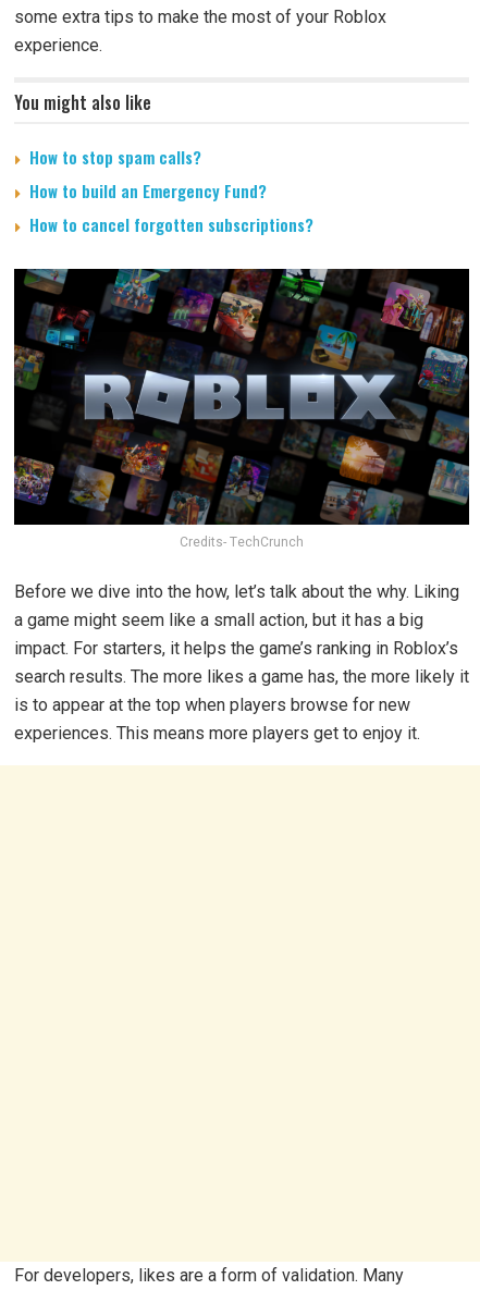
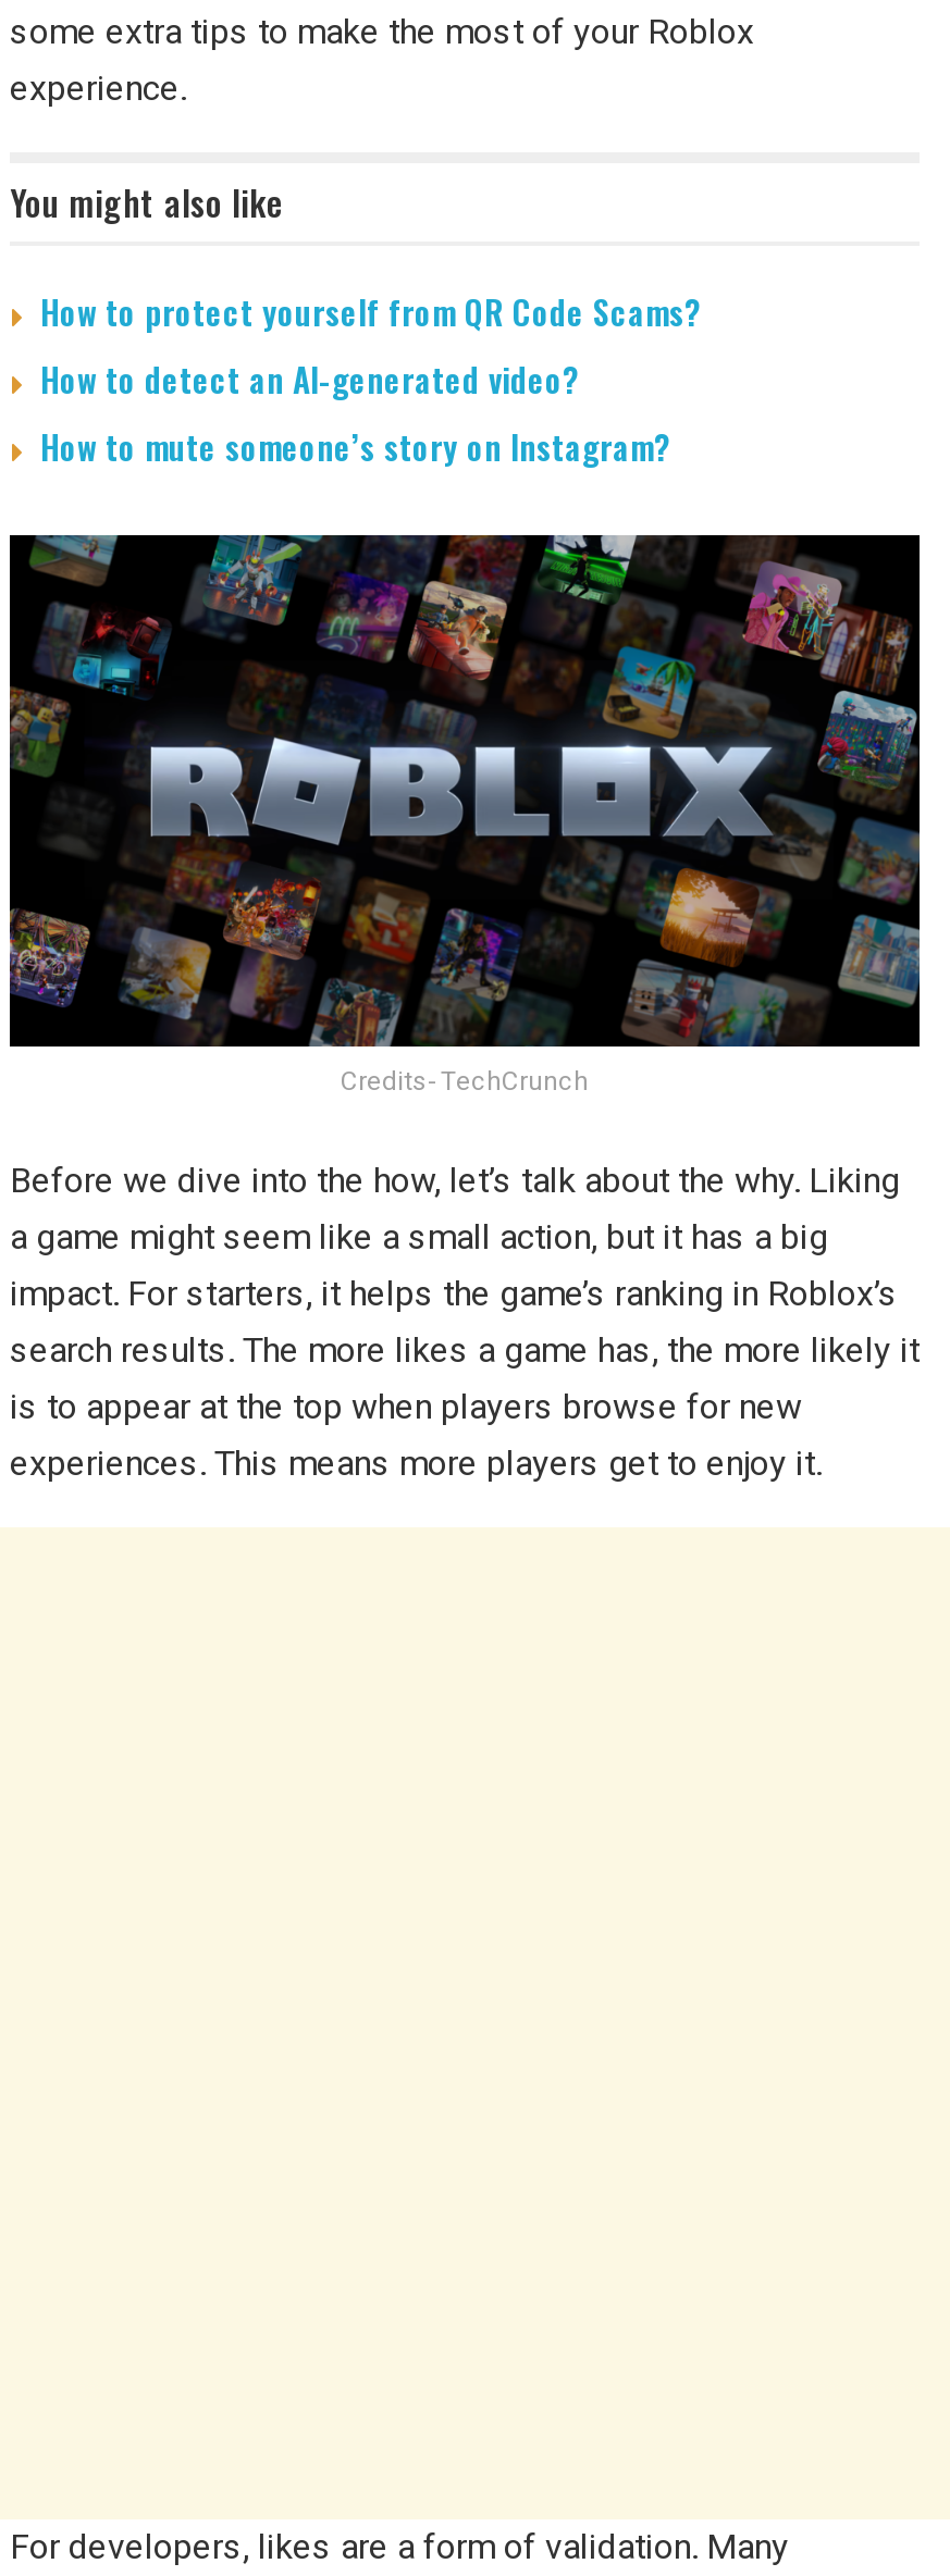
[29,145,313,236] How to stop spam calls? | How to build an Emergency Fund? | How to cancel forgotten subscriptions? -> [40,287,702,470] How to protect yourself from QR Code Scams? | How to detect an AI-generated video? | How to mute someone’s story on Instagram?

